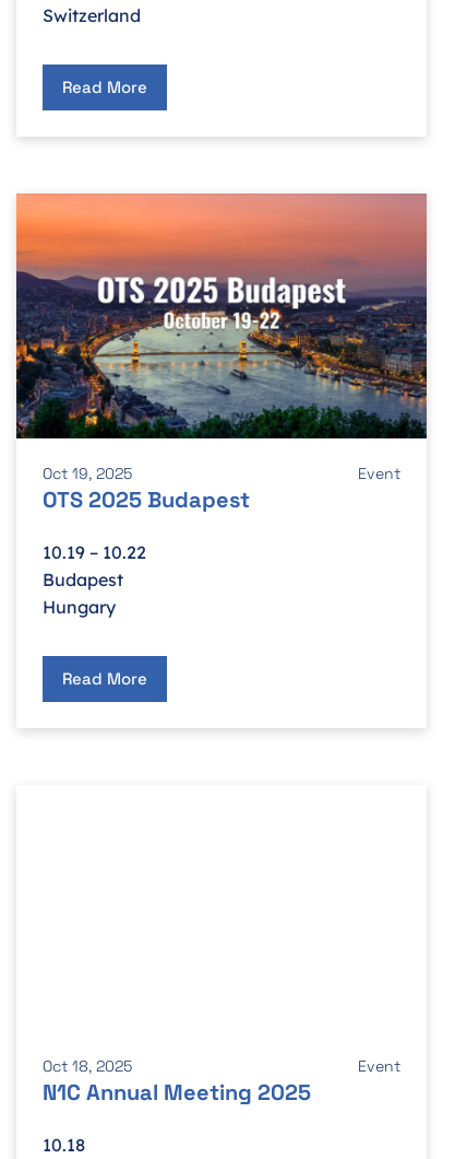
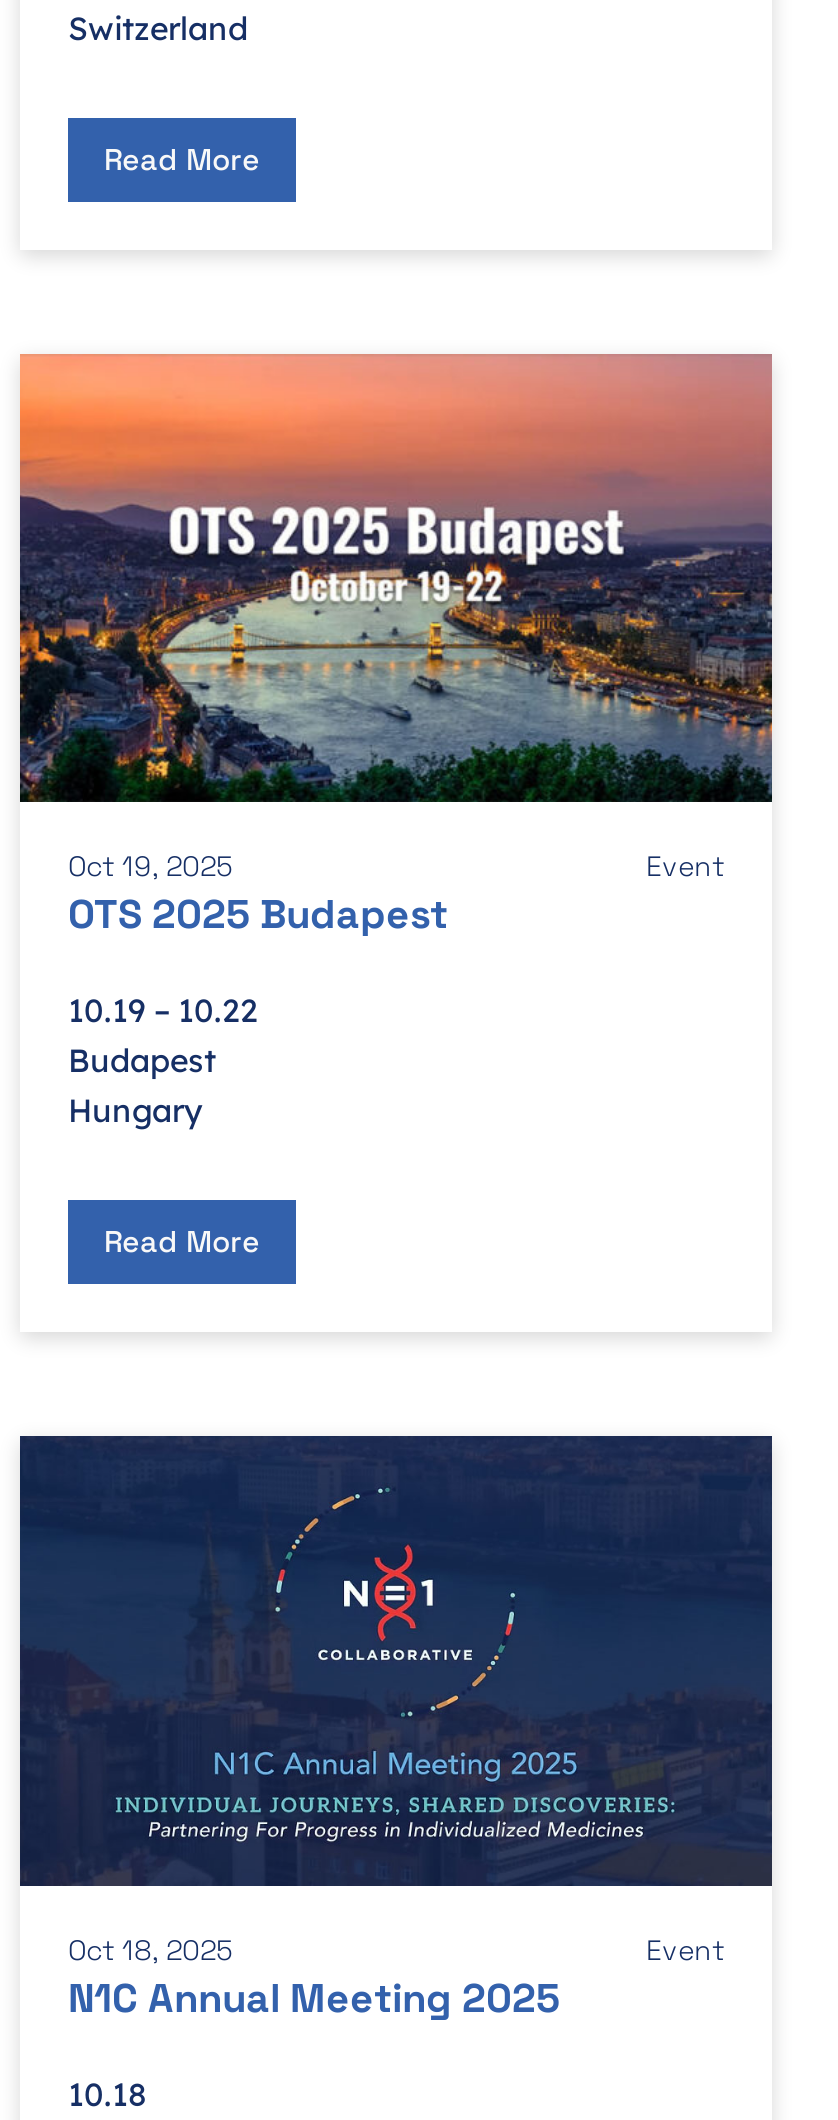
none -> [18,1434,774,1888] [image]

